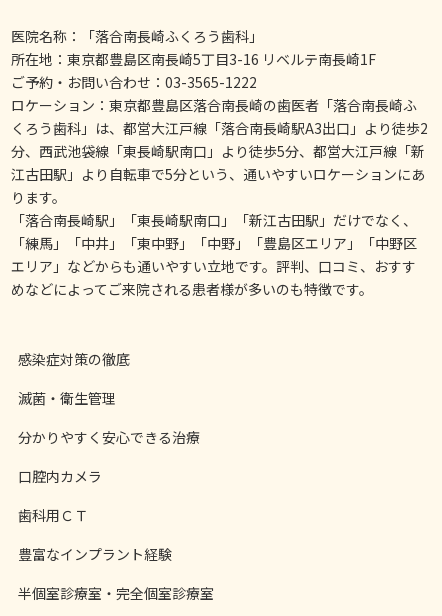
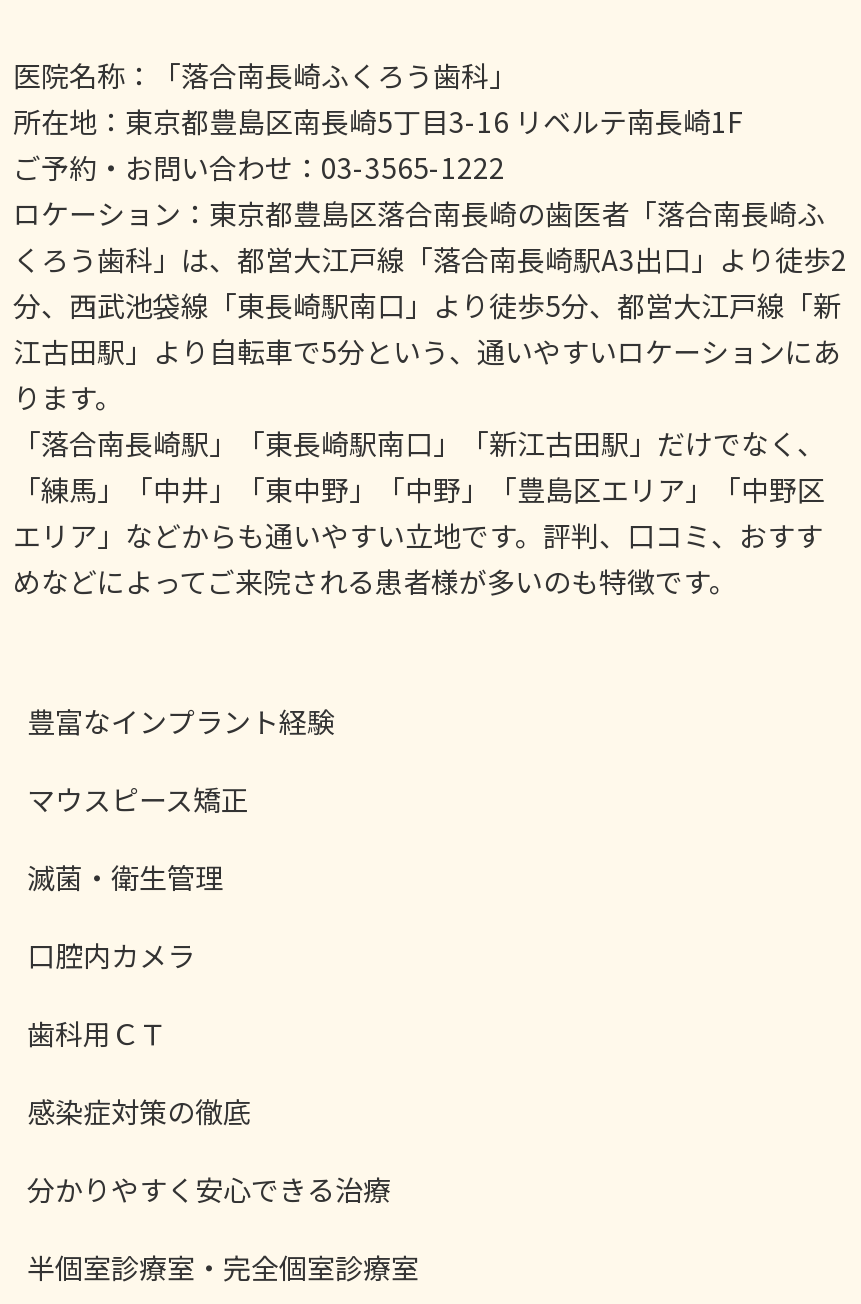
none -> [27,779,249,819] マウスピース矯正
moved [18,349,130,369] -> [27,1091,251,1131]: 感染症対策の徹底
moved [18,427,200,447] -> [27,1169,391,1209]: 分かりやすく安心できる治療
moved [18,544,172,564] -> [27,701,335,741]: 豊富なインプラント経験

